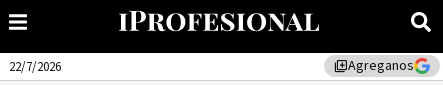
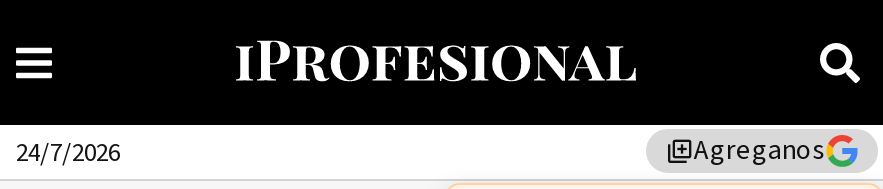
[9,59,61,76] 22/7/2026 -> [16,137,120,171] 24/7/2026

